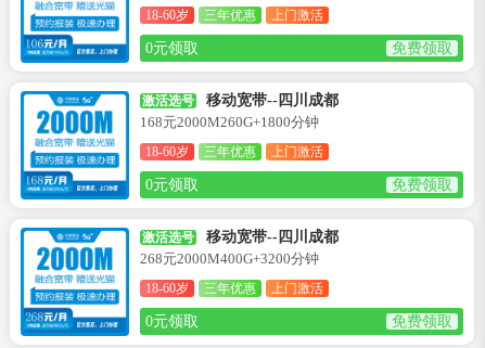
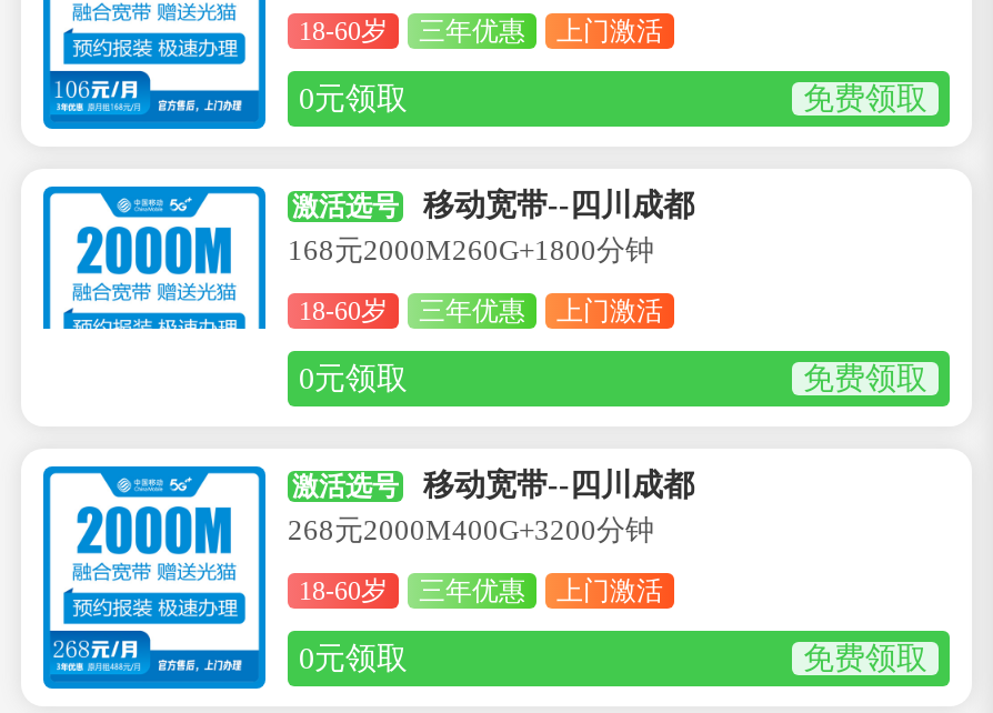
[20,159,130,201] [image] -> none

